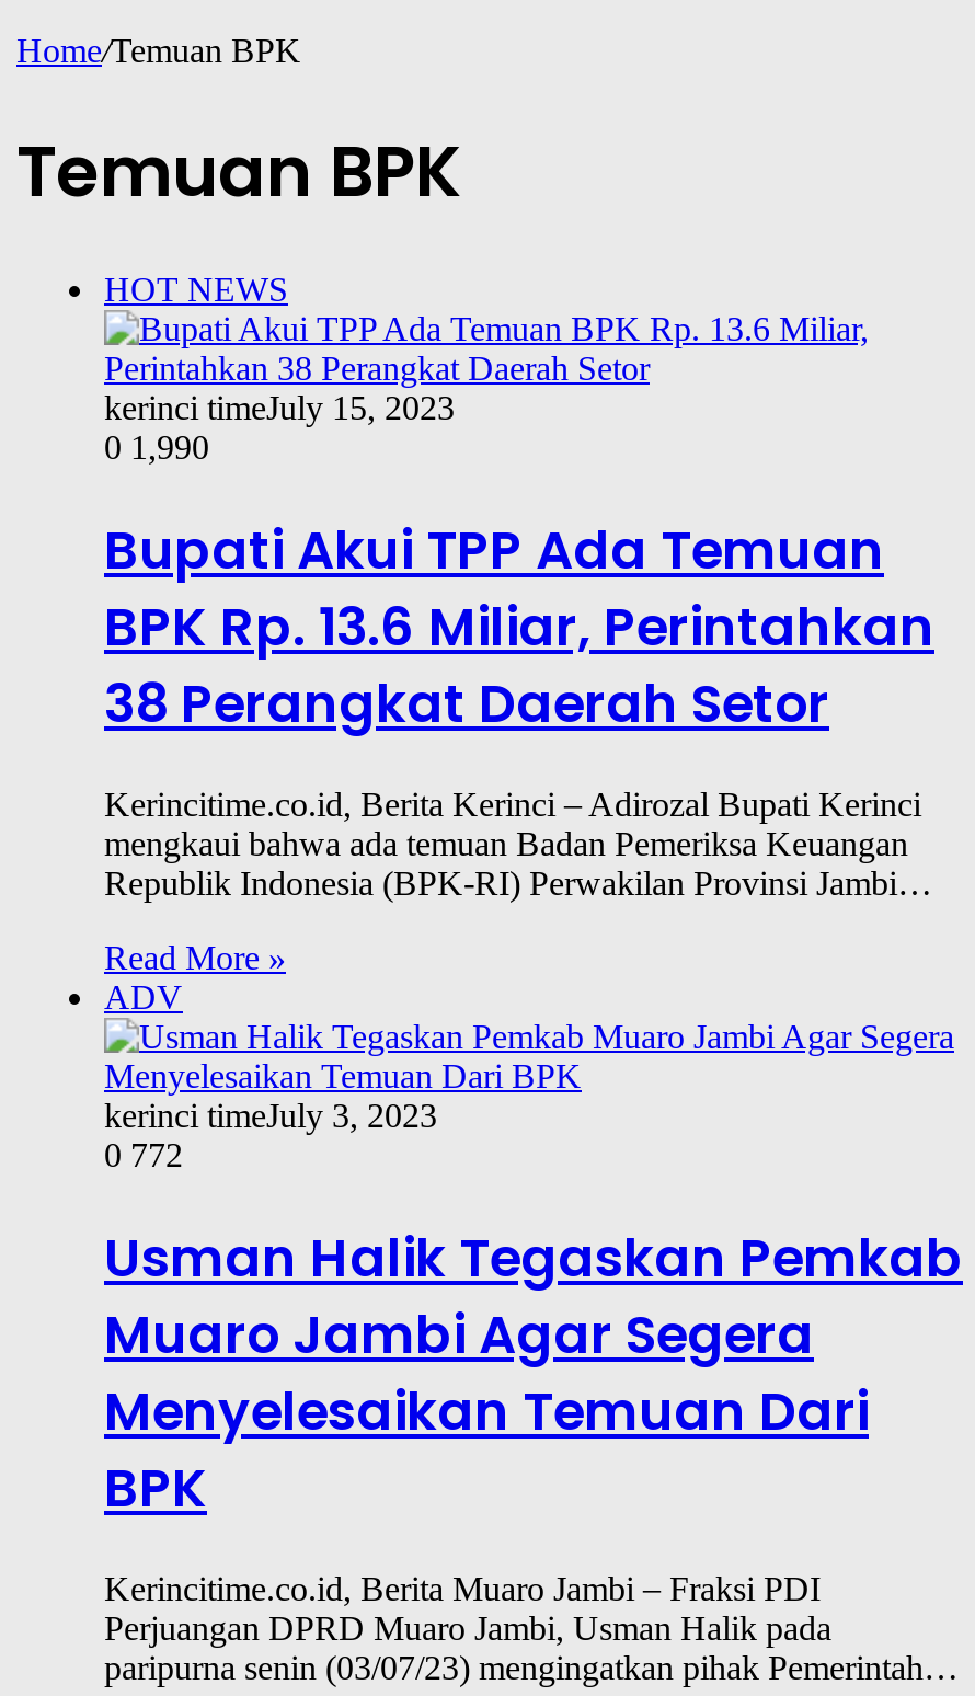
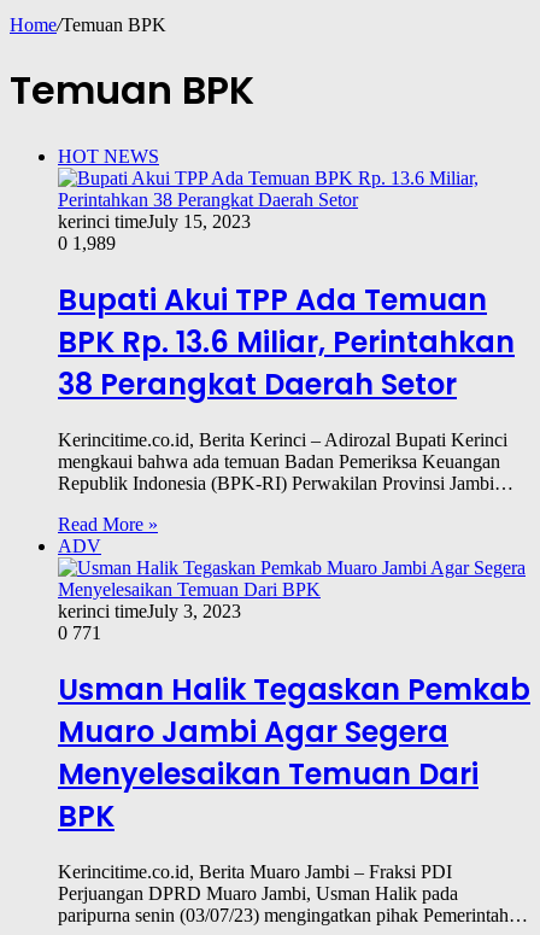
[104,429,209,467] 0 1,990 -> [58,233,116,253] 0 1,989
[104,1137,183,1174] 0 772 -> [58,622,101,643] 0 771

